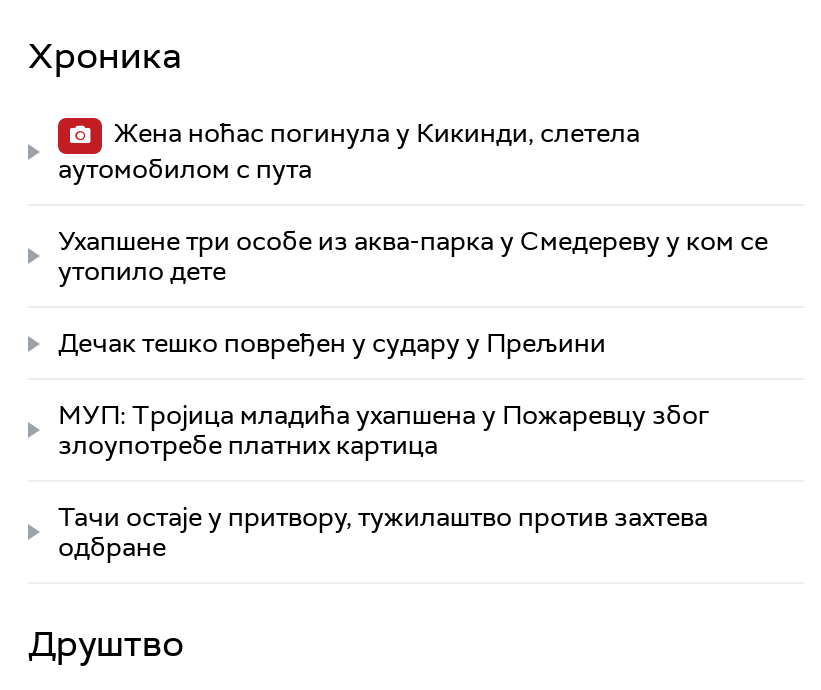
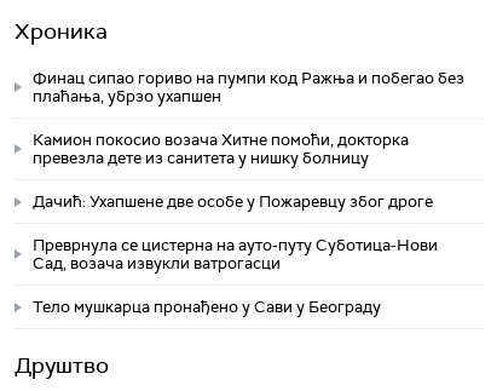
[58,116,640,186] Жена ноћас погинула у Кикинди, слетела | аутомобилом с пута -> [33,68,464,107] Финац сипао гориво на пумпи код Ражња и побегао без | плаћања, убрзо ухапшен
[58,224,768,288] Ухапшене три особе из аква-парка у Смедереву у ком се | утопило дете -> [33,130,409,168] Камион покосио возача Хитне помоћи, докторка | превезла дете из санитета у нишку болницу
[58,326,606,360] Дечак тешко повређен у судару у Прељини -> [33,191,433,212] Дачић: Ухапшене две особе у Пожаревцу због дроге
[58,398,710,462] МУП: Тројица младића ухапшена у Пожаревцу због | злоупотребе платних картица -> [33,235,438,274] Преврнула се цистерна на ауто-путу Суботица-Нови | Сад, возача извукли ватрогасци
[58,500,708,564] Тачи остаје у притвору, тужилаштво против захтева | одбране -> [33,297,381,317] Тело мушкарца пронађено у Сави у Београду

